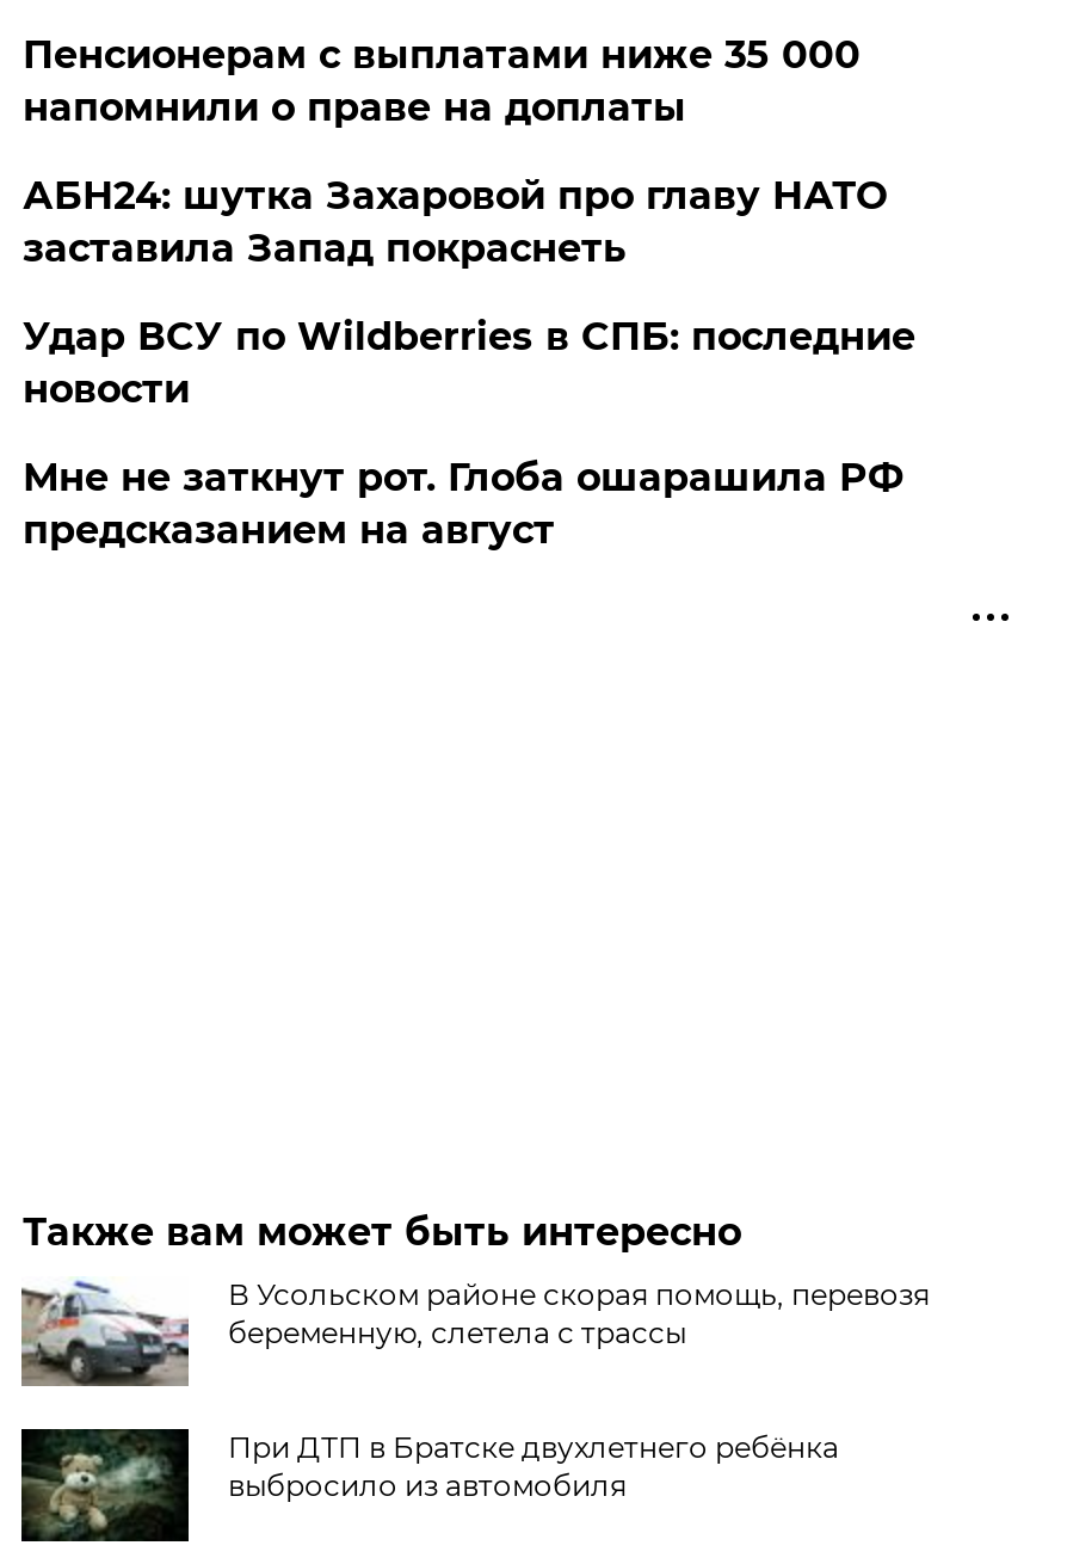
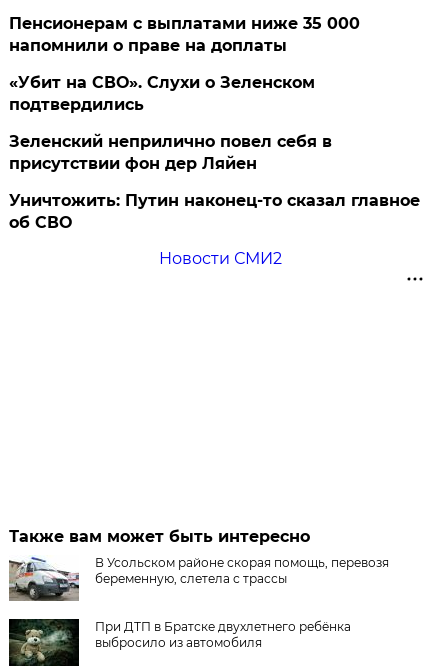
[22,173,915,553] АБН24: шутка Захаровой про главу НАТО | заставила Запад покраснеть | Удар ВСУ по Wildberries в СПБ: последние | новости | Мне не заткнут рот. Глоба ошарашила РФ | предсказанием на август -> [9,73,420,268] «Убит на СВО». Слухи о Зеленском | подтвердились | Зеленский неприлично повел cебя в | присутствии фон дер Ляйен | Уничтожить: Путин наконец-то сказал главное | об СВО | Новости СМИ2

